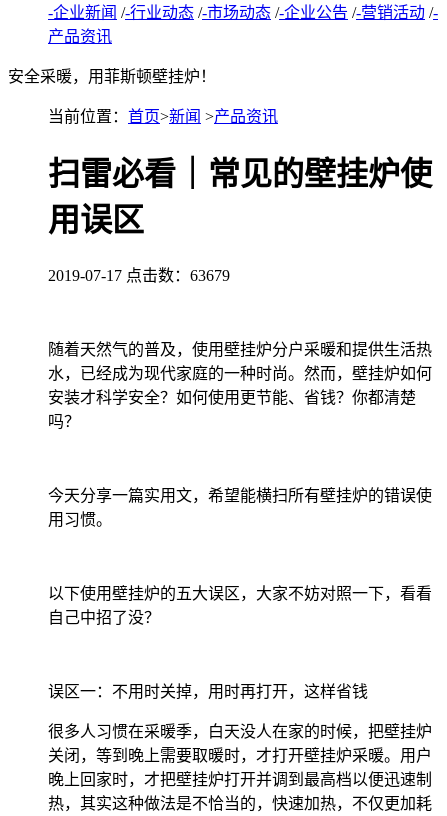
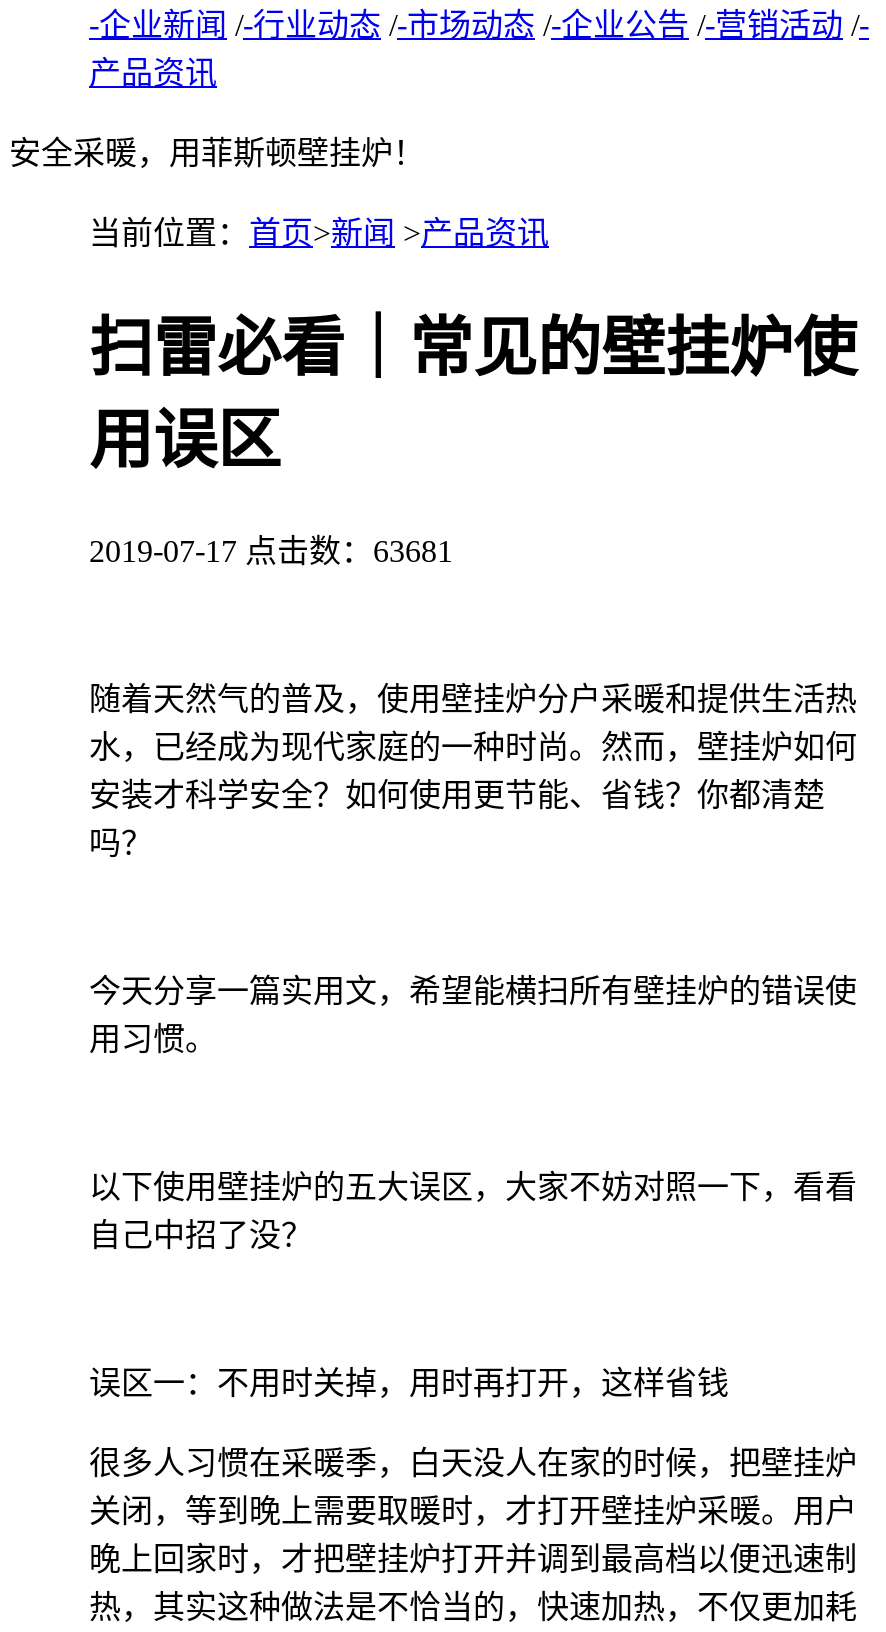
[48,267,230,284] 2019-07-17点击数：63679 -> [89,533,453,567] 2019-07-17点击数：63681

